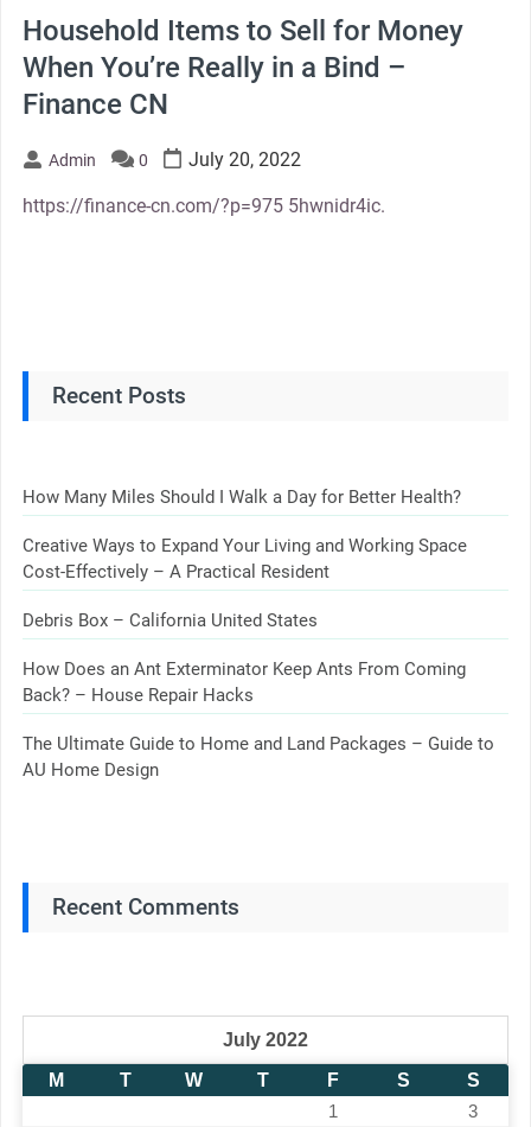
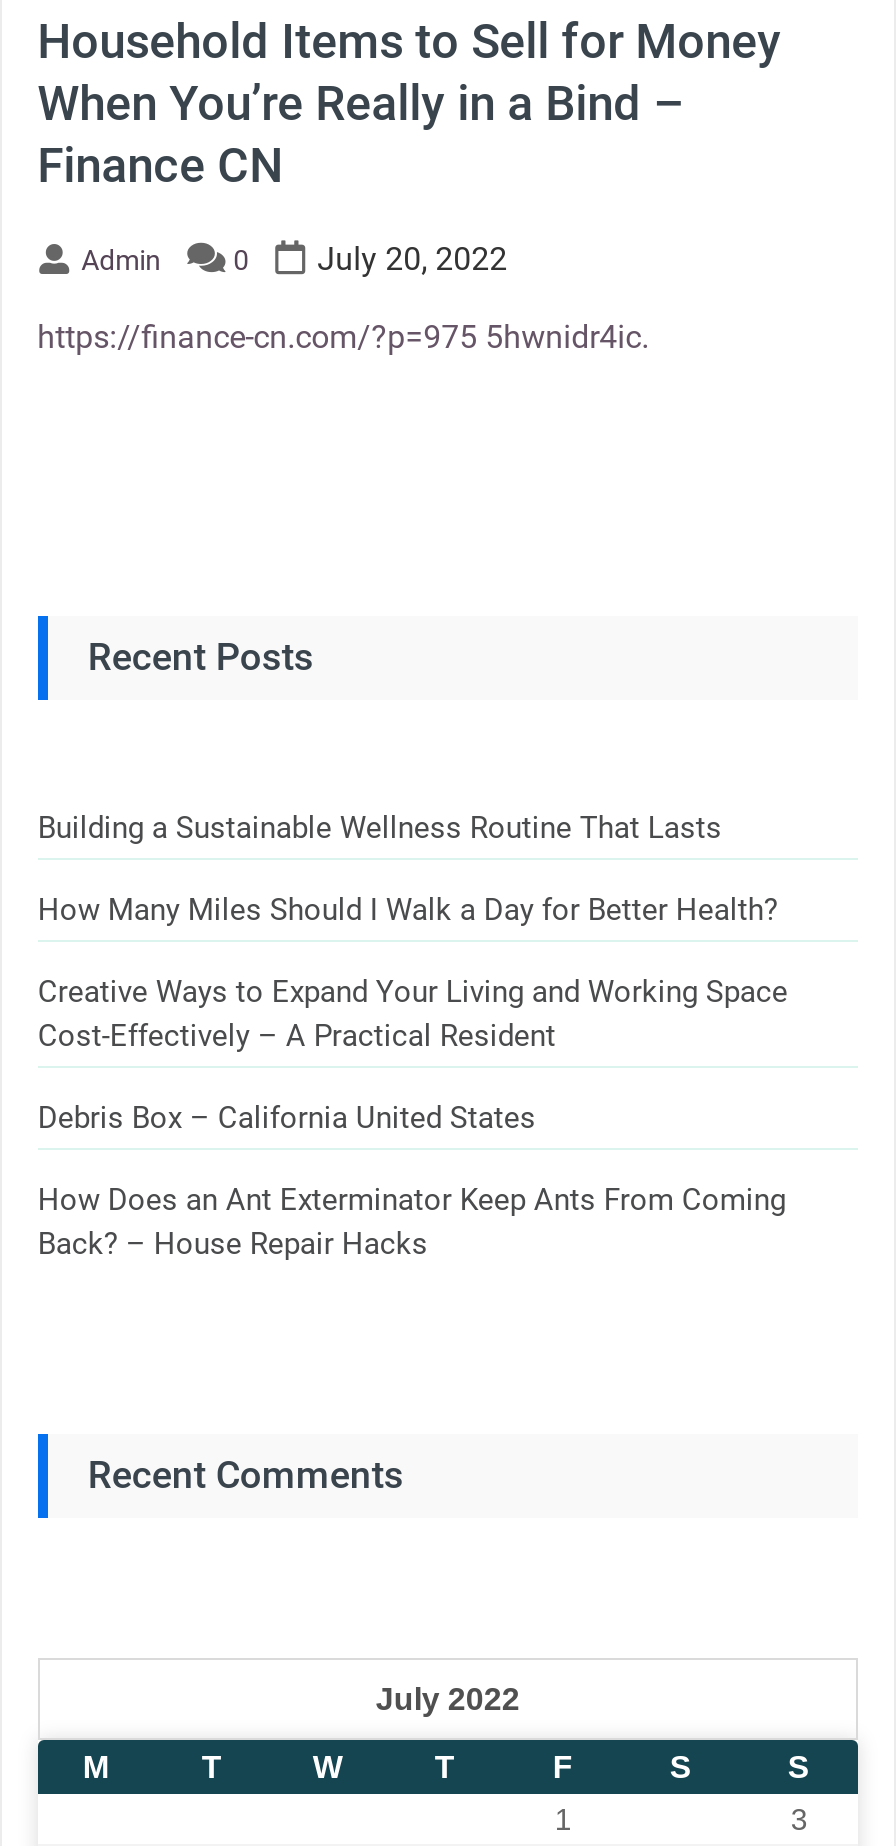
none -> [38,810,722,846] Building a Sustainable Wellness Routine That Lasts
moved [22,486,467,706] -> [38,892,788,1262]: How Many Miles Should I Walk a Day for Better Health? | Creative Ways to Expand Your Living and Working Space | Cost-Effectively – A Practical Resident | Debris Box – California United States | How Does an Ant Exterminator Keep Ants From Coming | Back? – House Repair Hacks
[22,733,494,780] The Ultimate Guide to Home and Land Packages – Guide to | AU Home Design -> none

